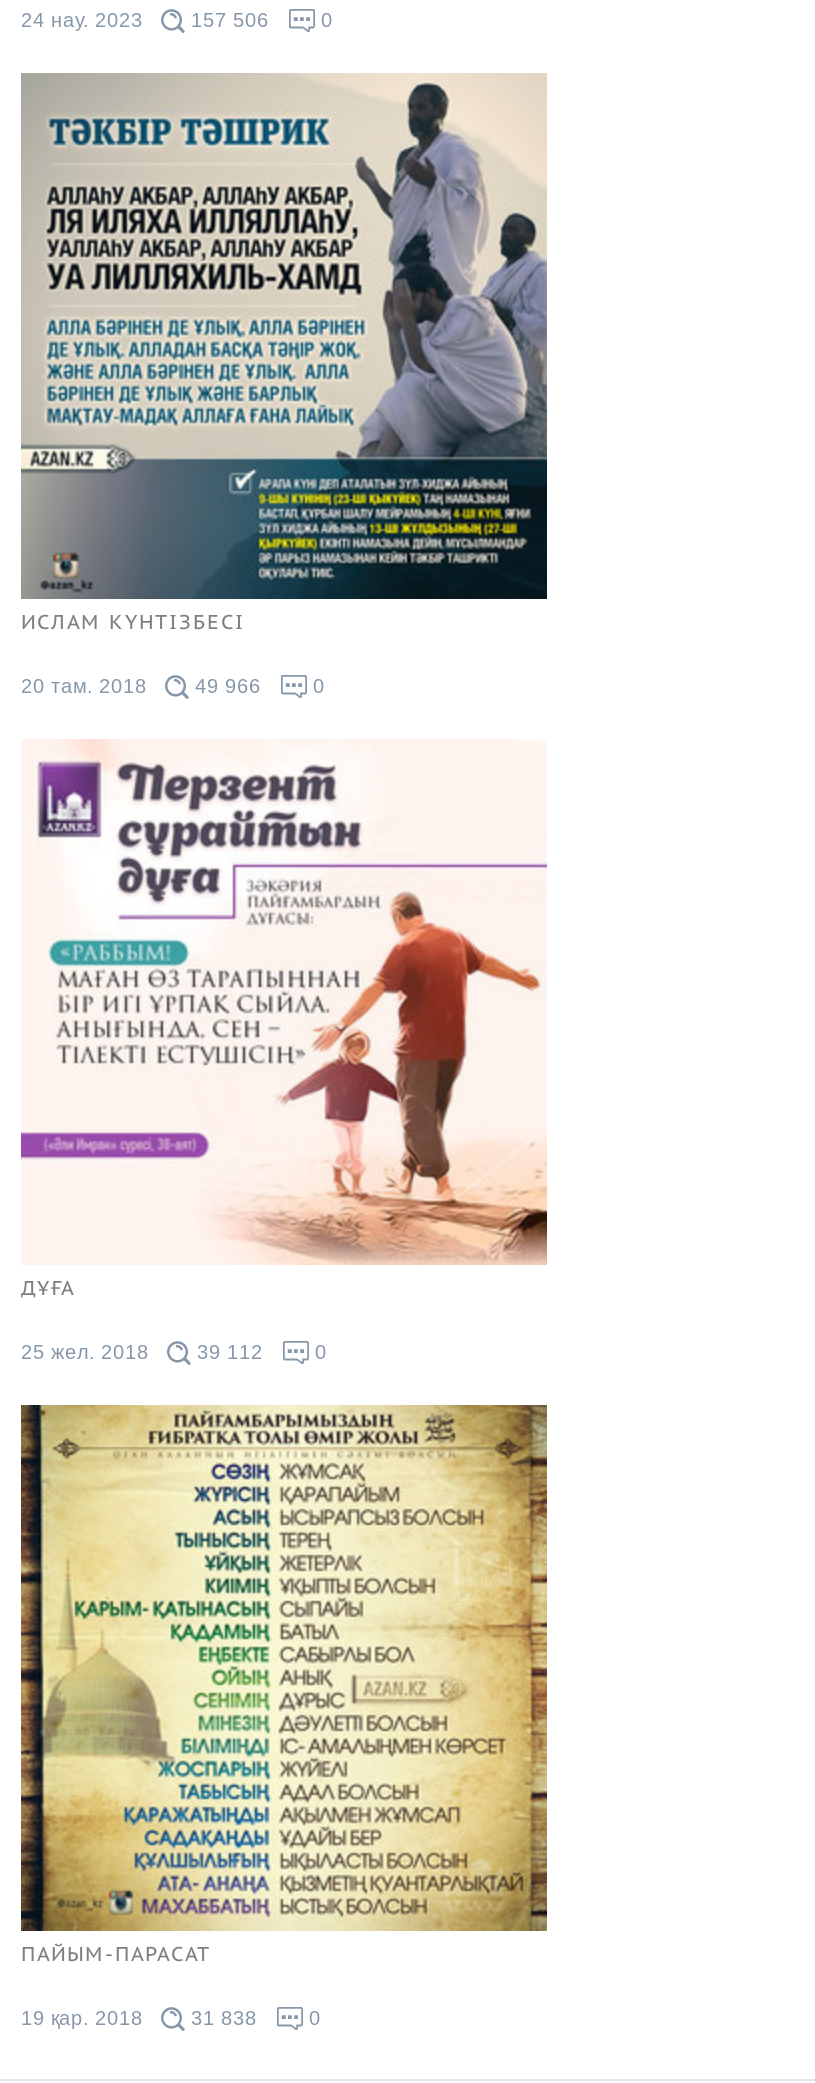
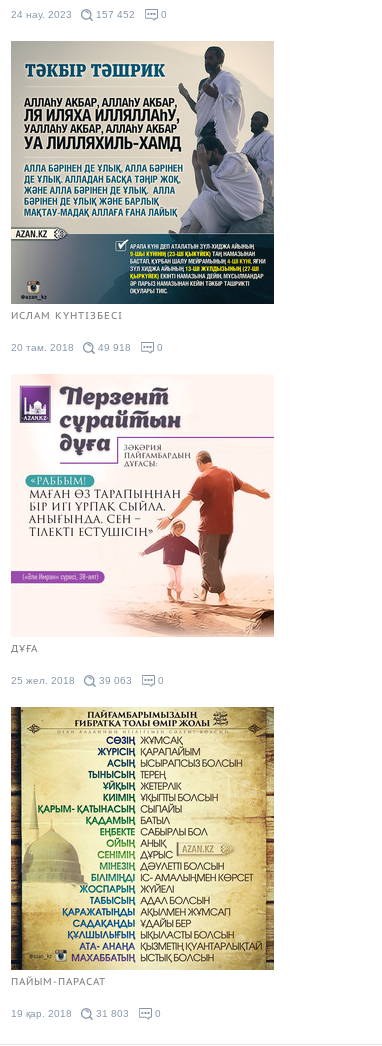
[21,9,269,31] 24 нау. 2023 157 506 -> [11,9,135,20] 24 нау. 2023 157 452
[21,675,261,697] 20 там. 2018 49 966 -> [11,342,131,353] 20 там. 2018 49 918
[21,1341,263,1363] 25 жел. 2018 39 112 -> [11,675,132,686] 25 жел. 2018 39 063
[21,2007,257,2029] 19 қар. 2018 31 838 -> [11,1008,129,1019] 19 қар. 2018 31 803

